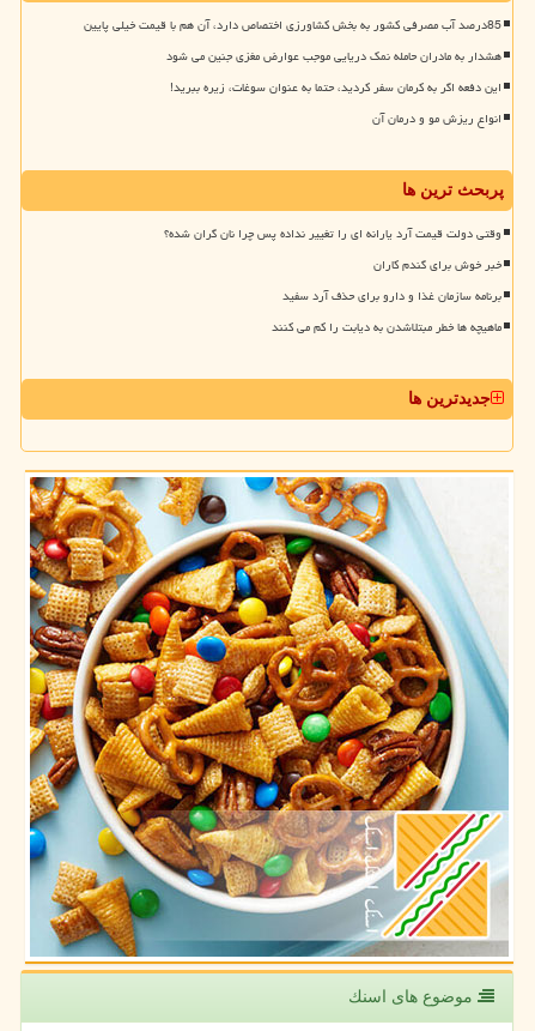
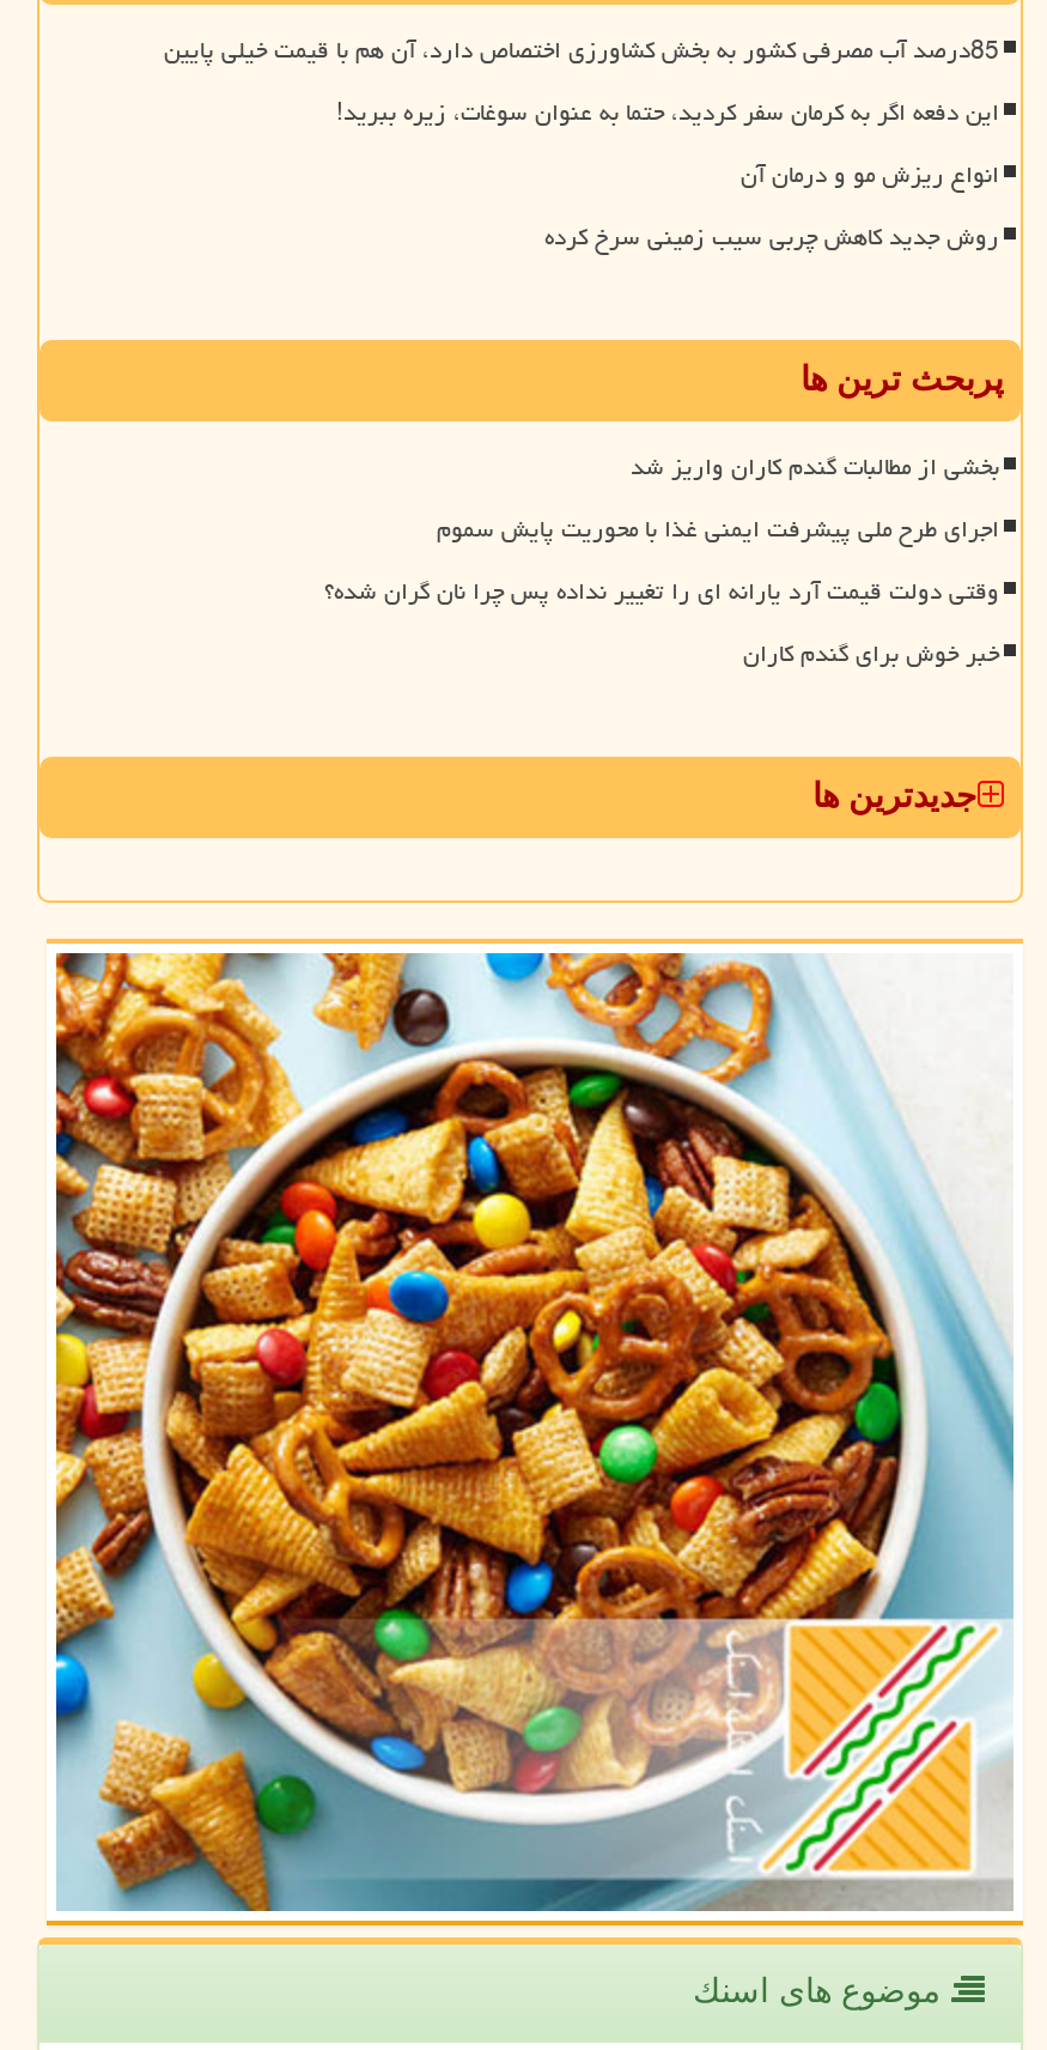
[166,44,501,68] هشدار به مادران حامله نمک دریایی موجب عوارض مغزی جنین می شود -> none
moved [170,75,501,130] -> [336,88,999,198]: این دفعه اگر به کرمان سفر کردید، حتما به عنوان سوغات، زیره ببرید! | انواع ریزش مو و درمان آن
none -> [544,212,999,260] روش جدید کاهش چربی سیب زمینی سرخ کرده
none -> [437,442,999,552] بخشی از مطالبات گندم کاران واریز شد | اجرای طرح ملی پیشرفت ایمنی غذا با محوریت پایش سموم
moved [164,221,501,276] -> [324,567,999,677]: وقتی دولت قیمت آرد یارانه ای را تغییر نداده پس چرا نان گران شده؟ | خبر خوش برای گندم کاران
[272,284,501,339] برنامه سازمان غذا و دارو برای حذف آرد سفید | ماهیچه ها خطر مبتلاشدن به دیابت را کم می کنند -> none

